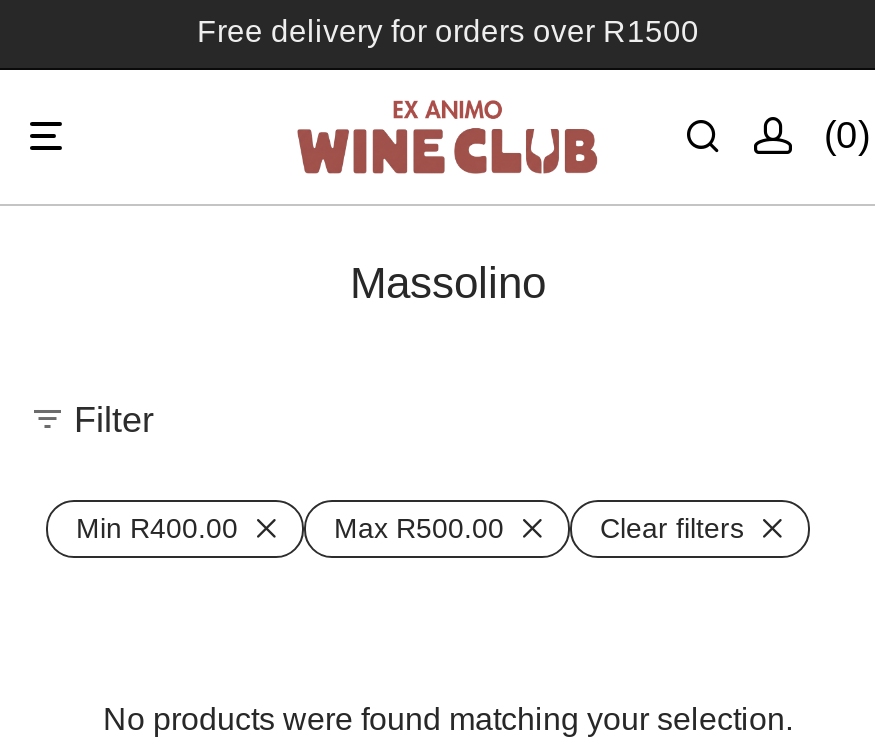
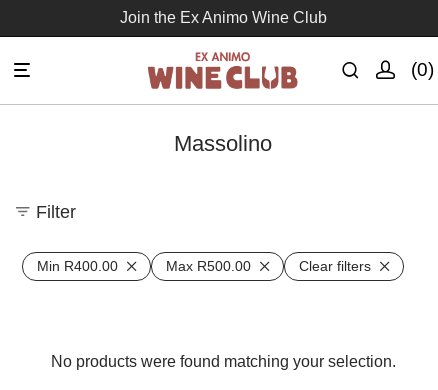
[197,14,699,48] Free delivery for orders over R1500 -> [119,9,326,26] Join the Ex Animo Wine Club

